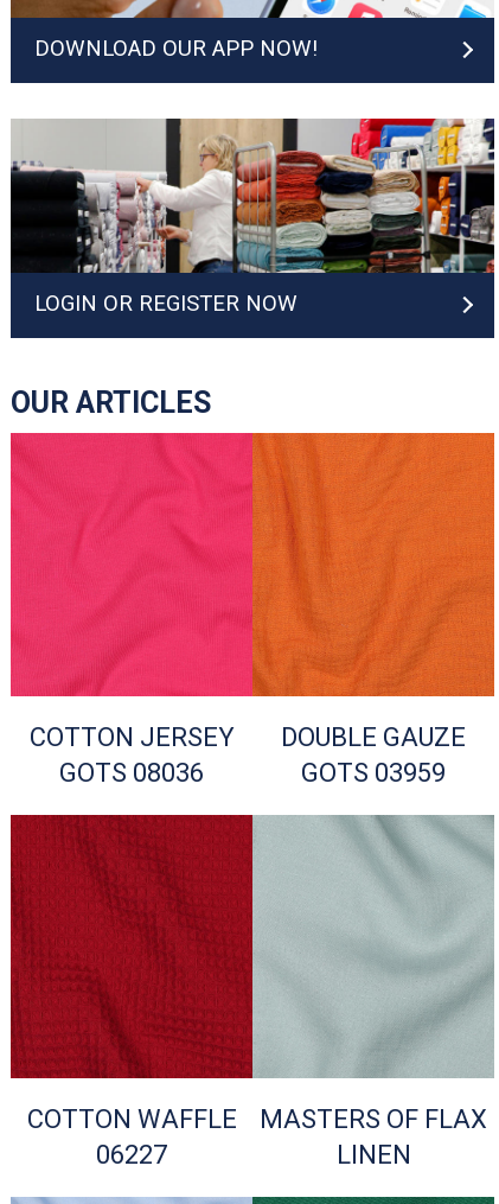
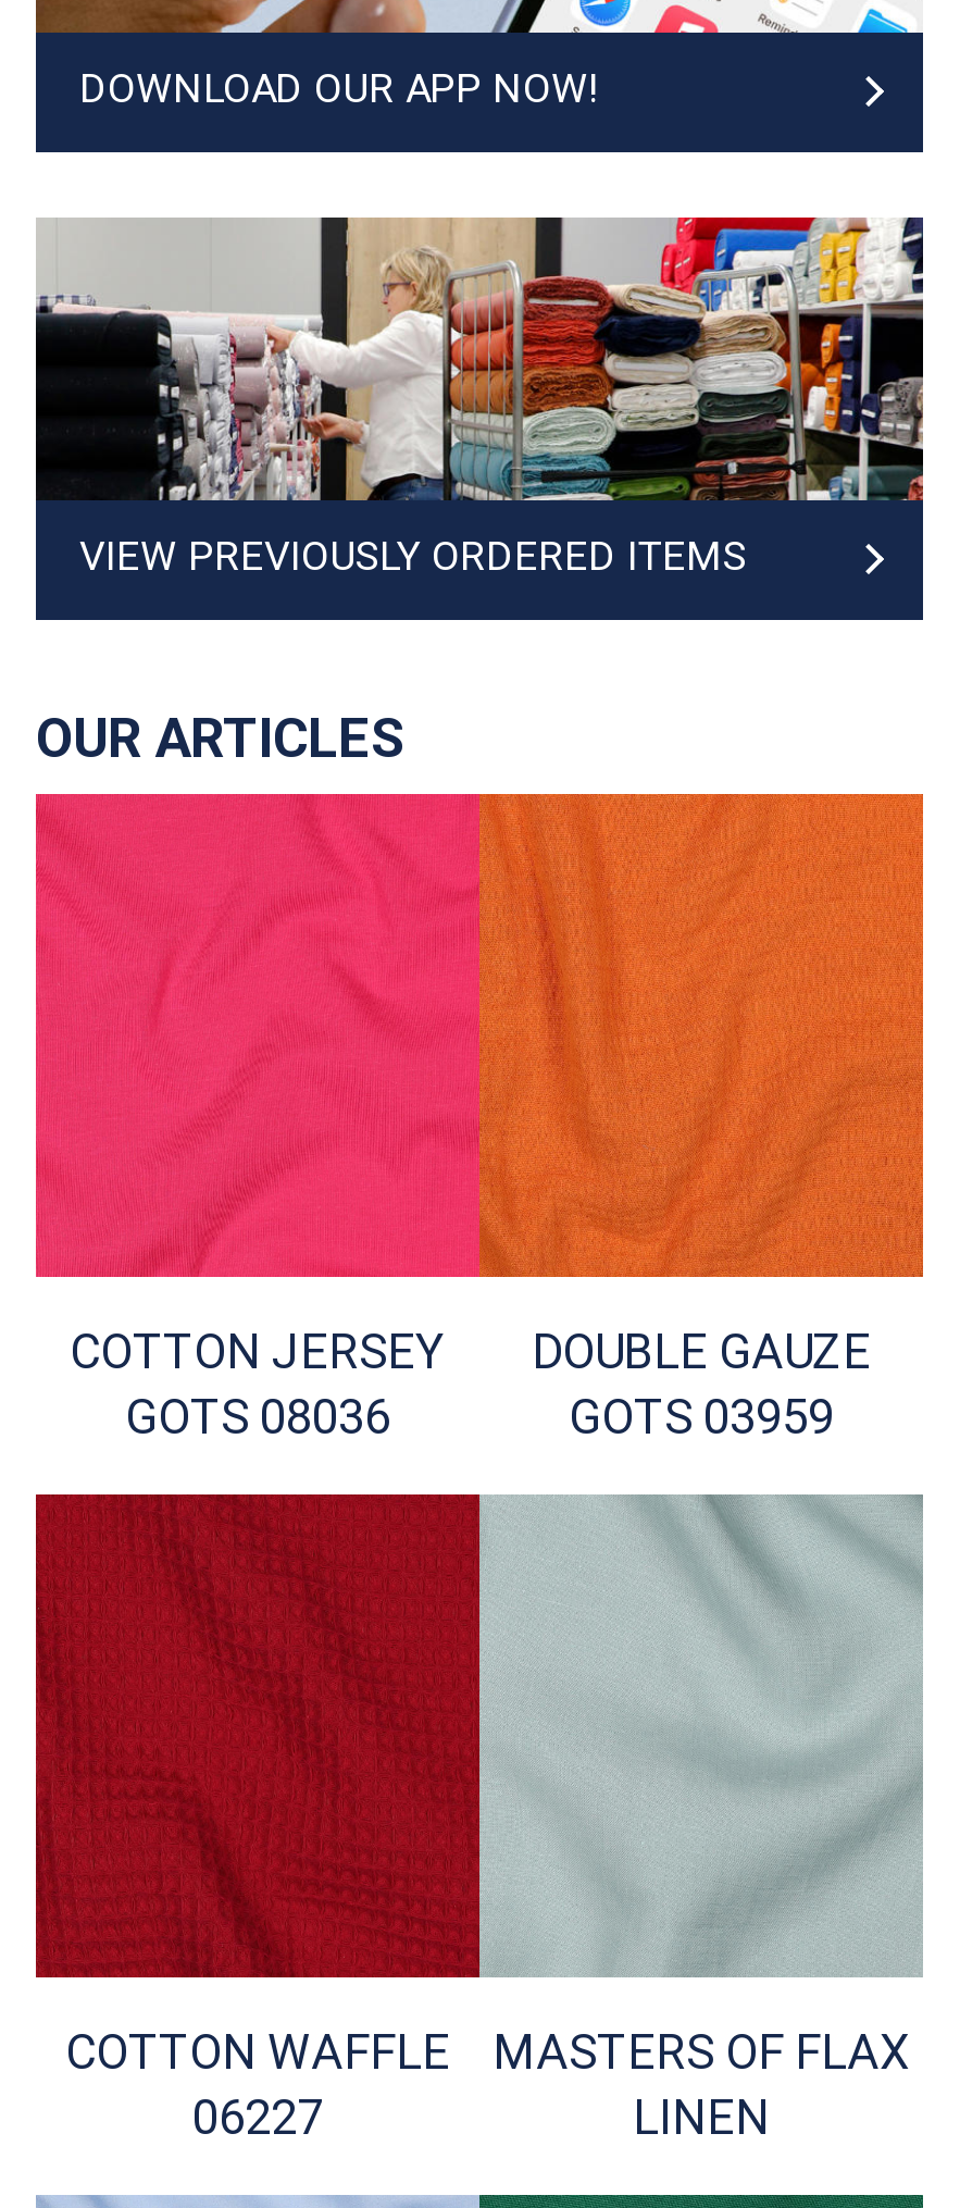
[34,290,298,316] LOGIN OR REGISTER NOW -> [79,533,747,580] VIEW PREVIOUSLY ORDERED ITEMS

